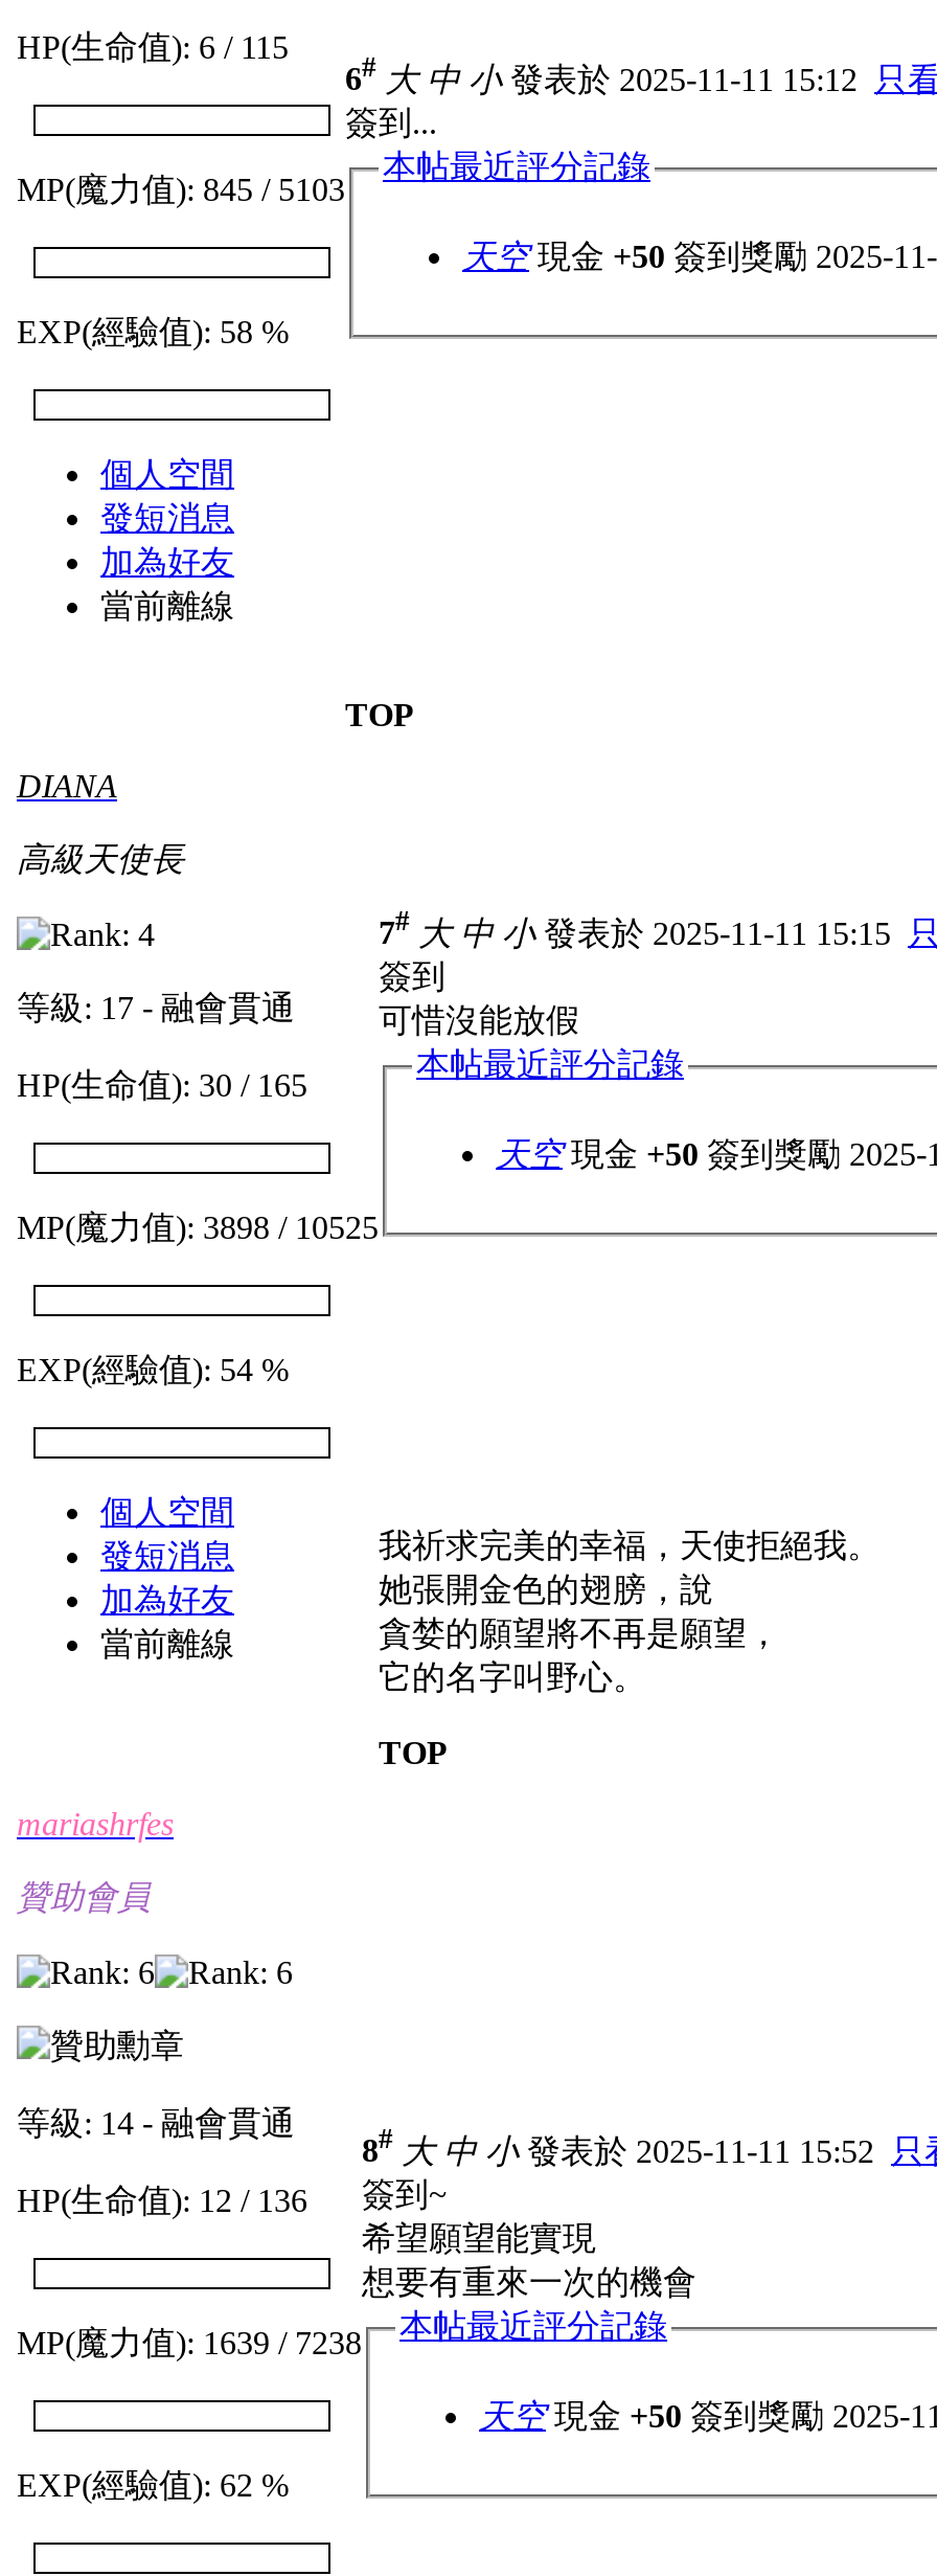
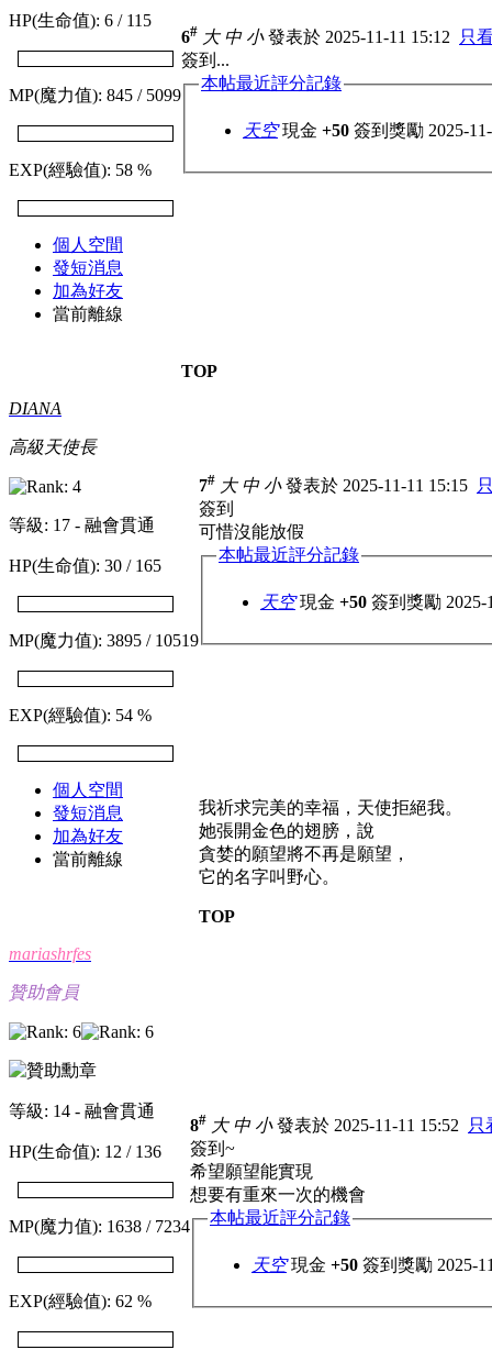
[17,171,345,207] MP(魔力值): 845 / 5103 -> [9,85,181,104] MP(魔力值): 845 / 5099
[17,1209,379,1244] MP(魔力值): 3898 / 10525 -> [9,631,199,649] MP(魔力值): 3895 / 10519
[17,2308,667,2360] MP(魔力值): 1639 / 7238 本帖最近評分記錄 -> [9,1208,350,1235] MP(魔力值): 1638 / 7234 本帖最近評分記錄

